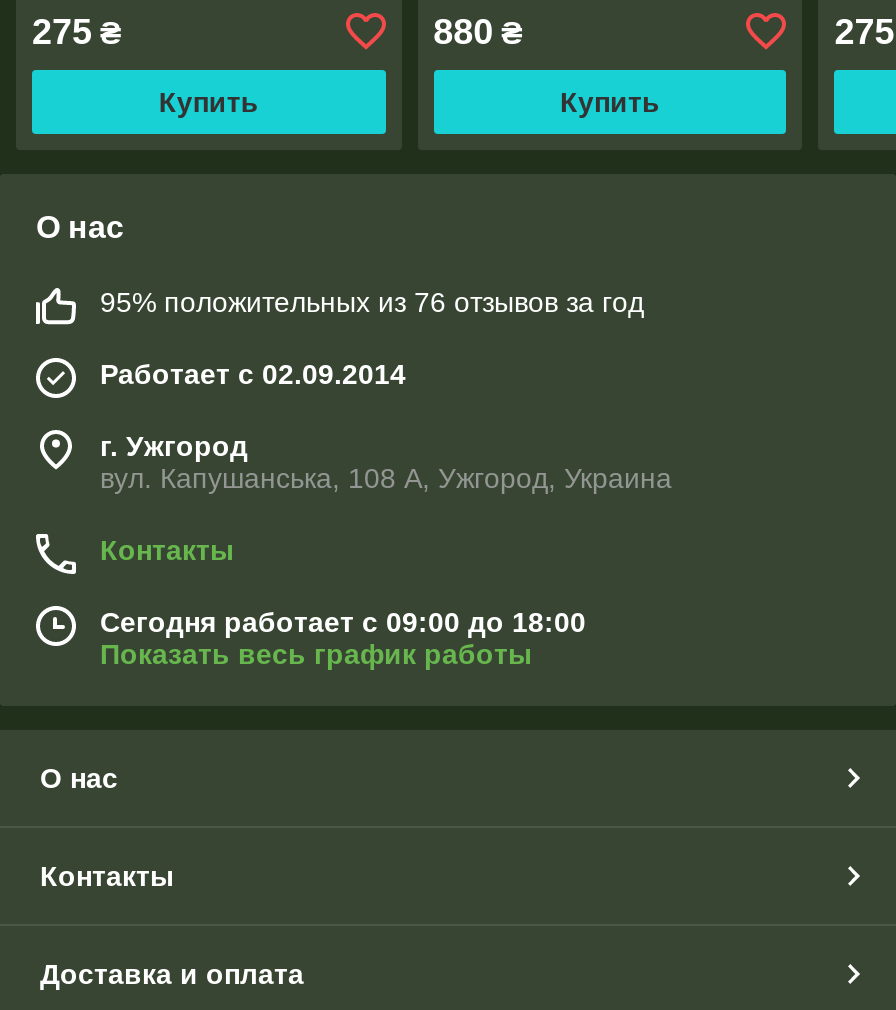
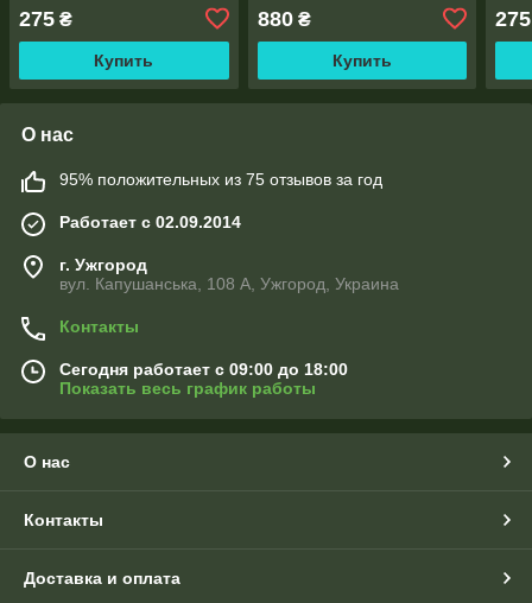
[100,286,644,318] 95% положительных из 76 отзывов за год -> [59,170,382,188] 95% положительных из 75 отзывов за год

